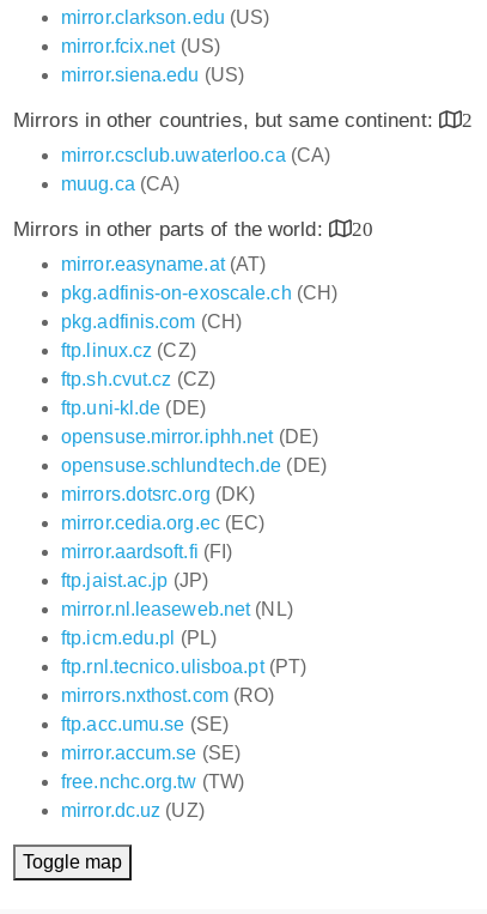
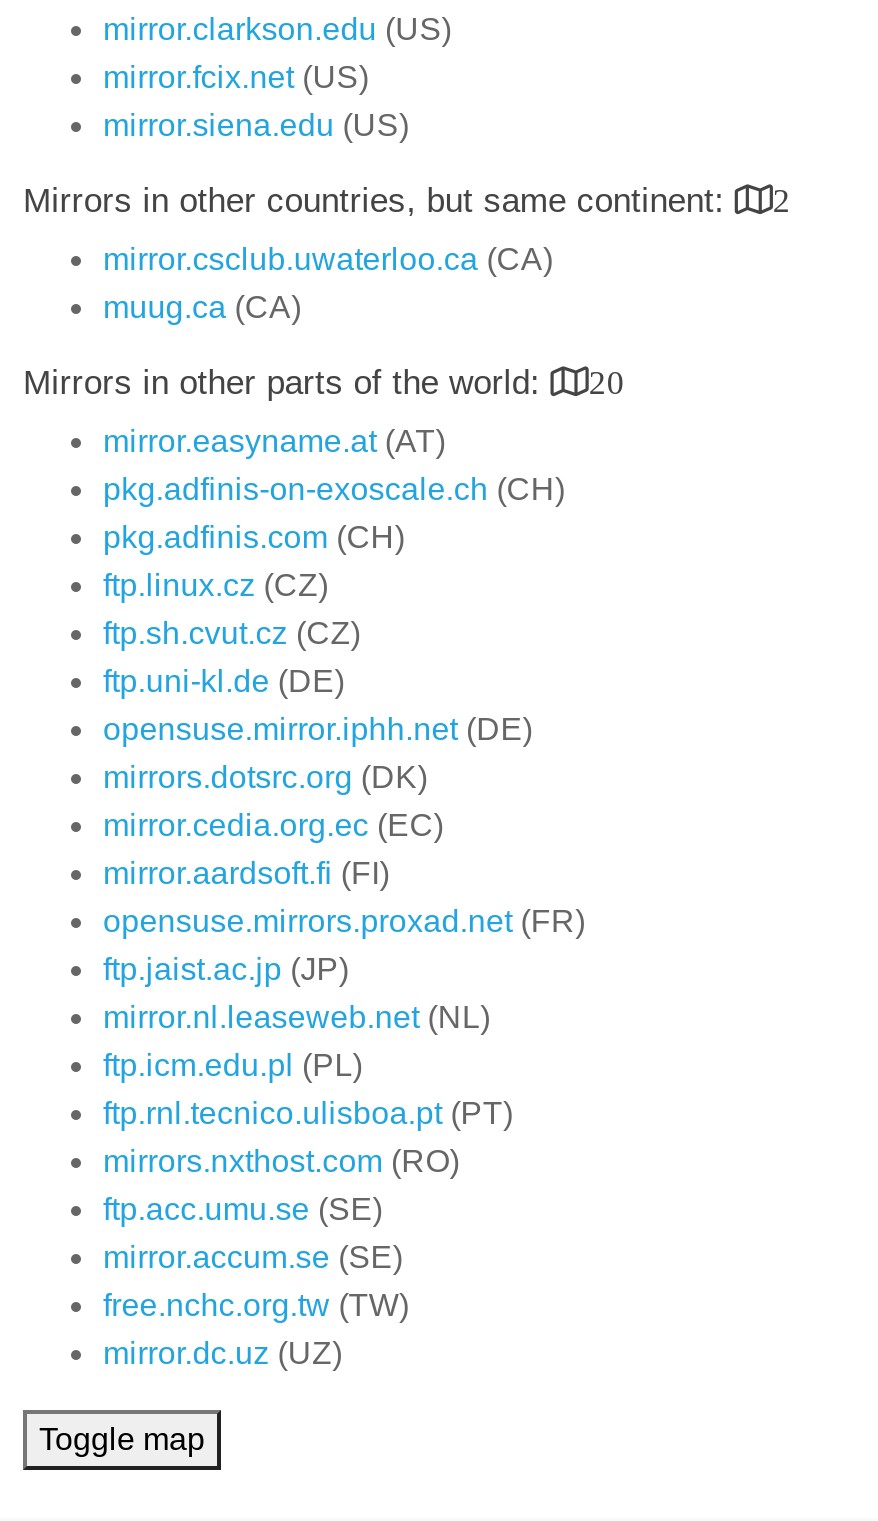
[61,455,326,476] opensuse.schlundtech.de (DE) -> none
moved [61,484,265,562] -> [103,760,444,890]: mirrors.dotsrc.org (DK) | mirror.cedia.org.ec (EC) | mirror.aardsoft.fi (FI)
none -> [103,904,585,938] opensuse.mirrors.proxad.net (FR)

